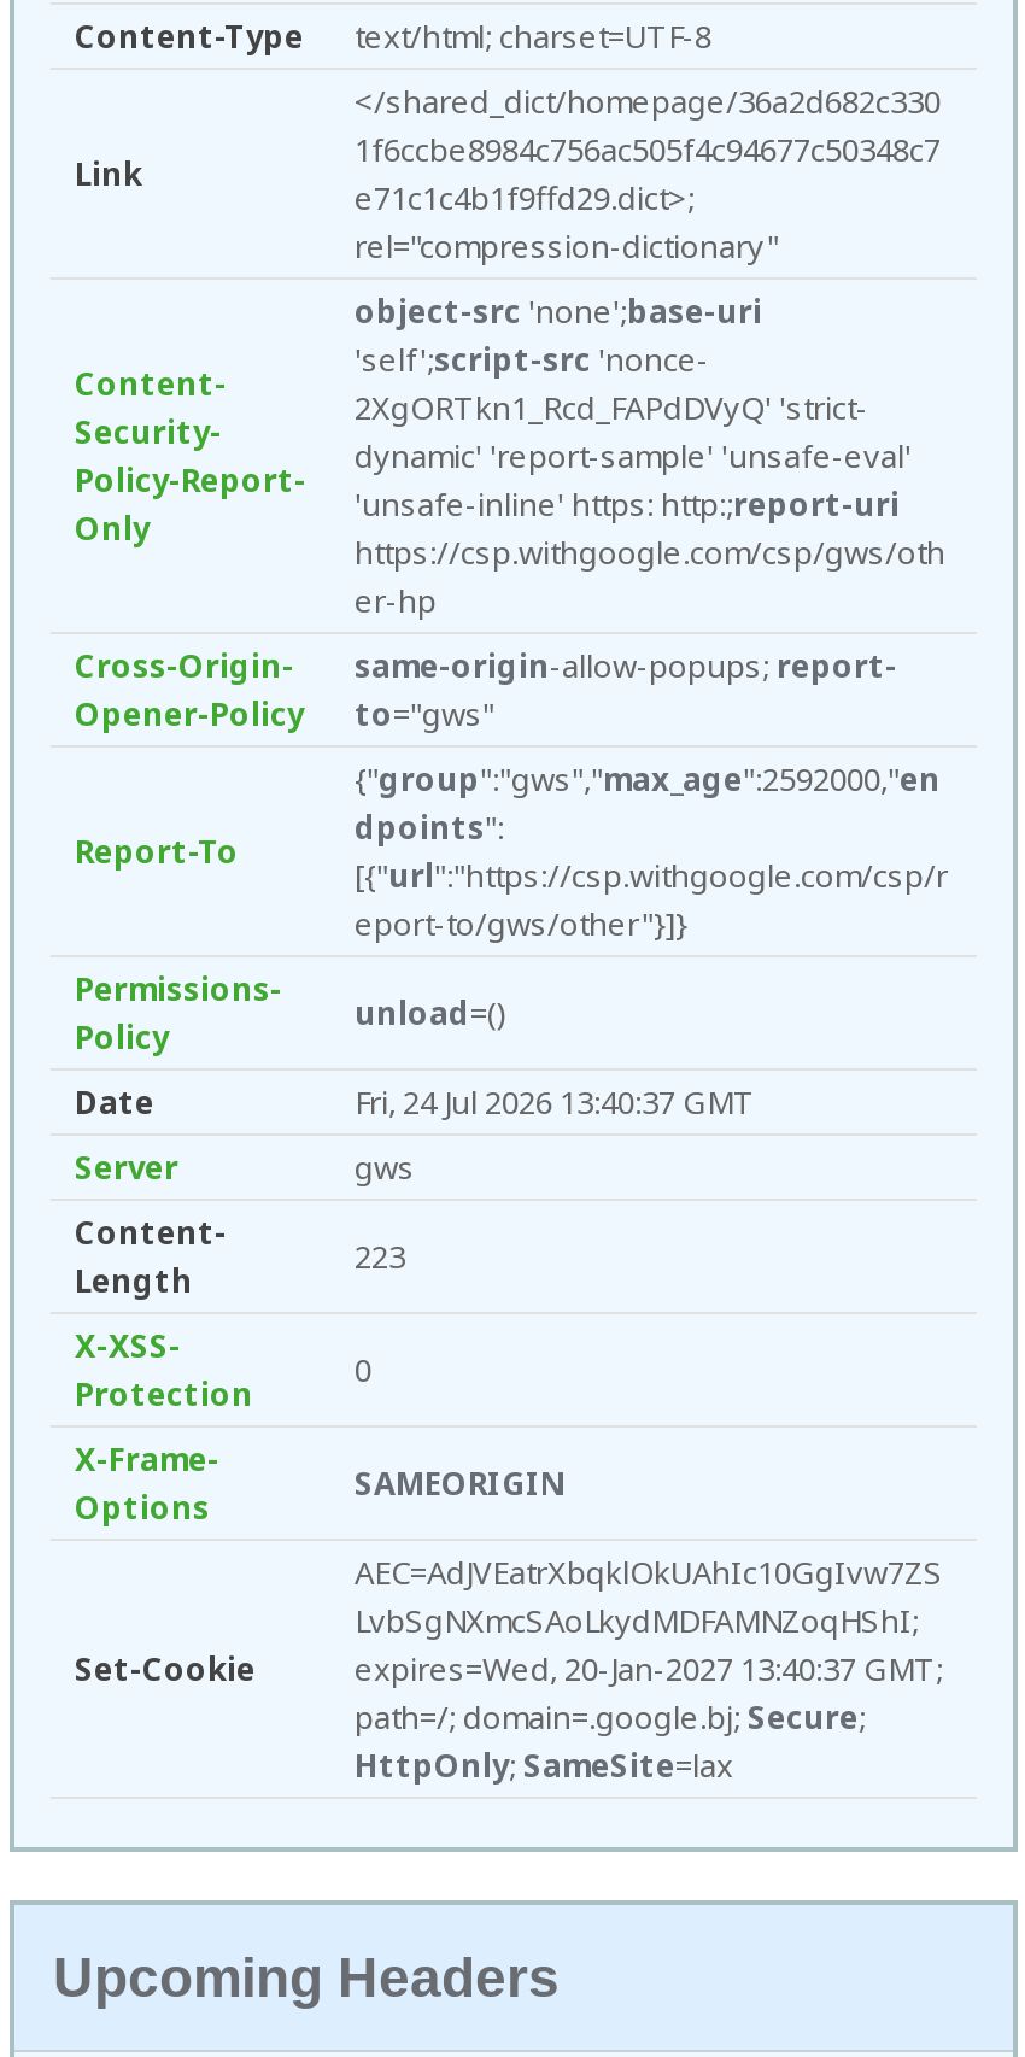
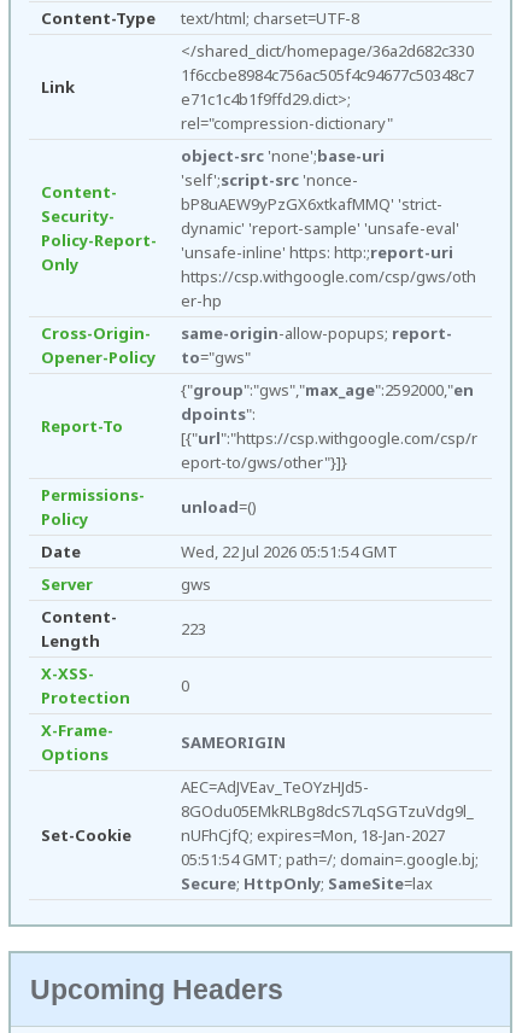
[355,387,868,430] 2XgORTkn1_Rcd_FAPdDVyQ' 'strict- -> [181,194,442,215] bP8uAEW9yPzGX6xtkafMMQ' 'strict-
[355,1081,755,1125] Fri, 24 Jul 2026 13:40:37 GMT -> [181,541,398,563] Wed, 22 Jul 2026 05:51:54 GMT
[355,1552,943,1788] AEC=AdJVEatrXbqklOkUAhIc10GgIvw7ZS | LvbSgNXmcSAoLkydMDFAMNZoqHShI; | expires=Wed, 20-Jan-2027 13:40:37 GMT; | path=/; domain=.google.bj; Secure; | HttpOnly; SameSite=lax -> [181,776,479,895] AEC=AdJVEav_TeOYzHJd5- | 8GOdu05EMkRLBg8dcS7LqSGTzuVdg9l_ | nUFhCjfQ; expires=Mon, 18-Jan-2027 | 05:51:54 GMT; path=/; domain=.google.bj; | Secure; HttpOnly; SameSite=lax

